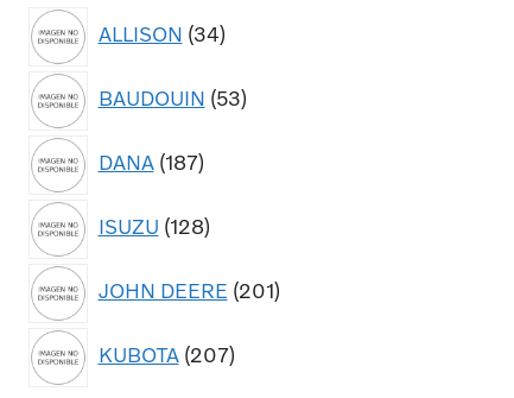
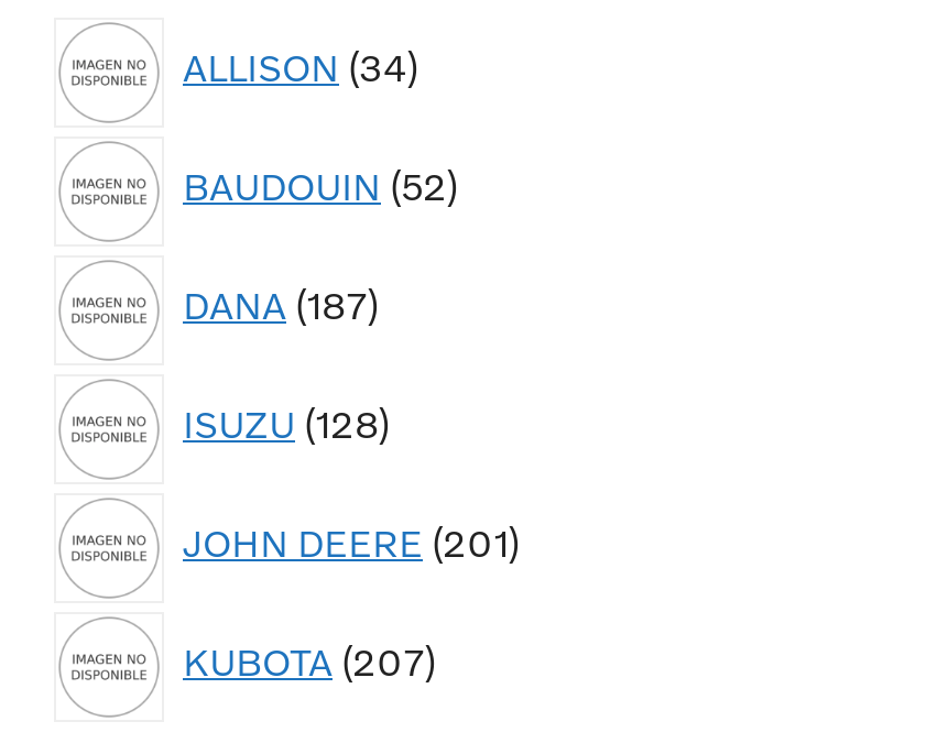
[98,86,240,111] BAUDOUIN 53 -> [183,163,447,210] BAUDOUIN 52

